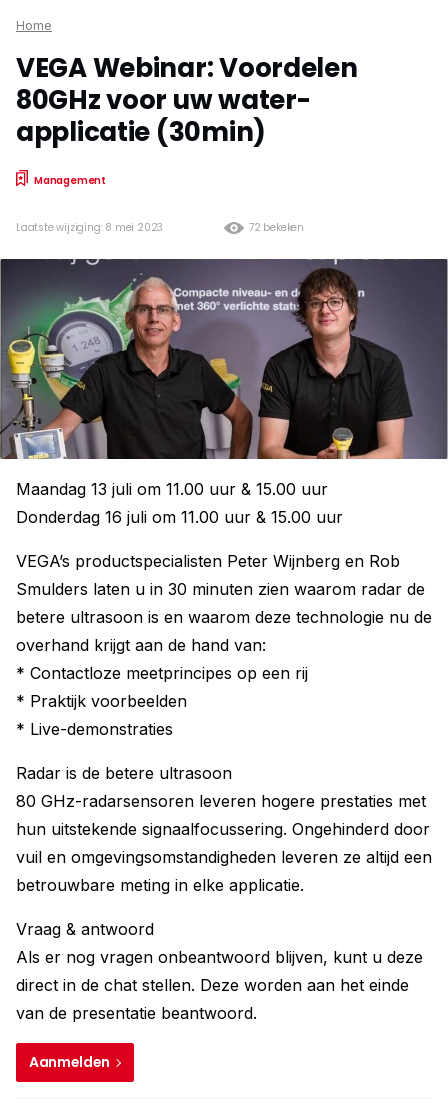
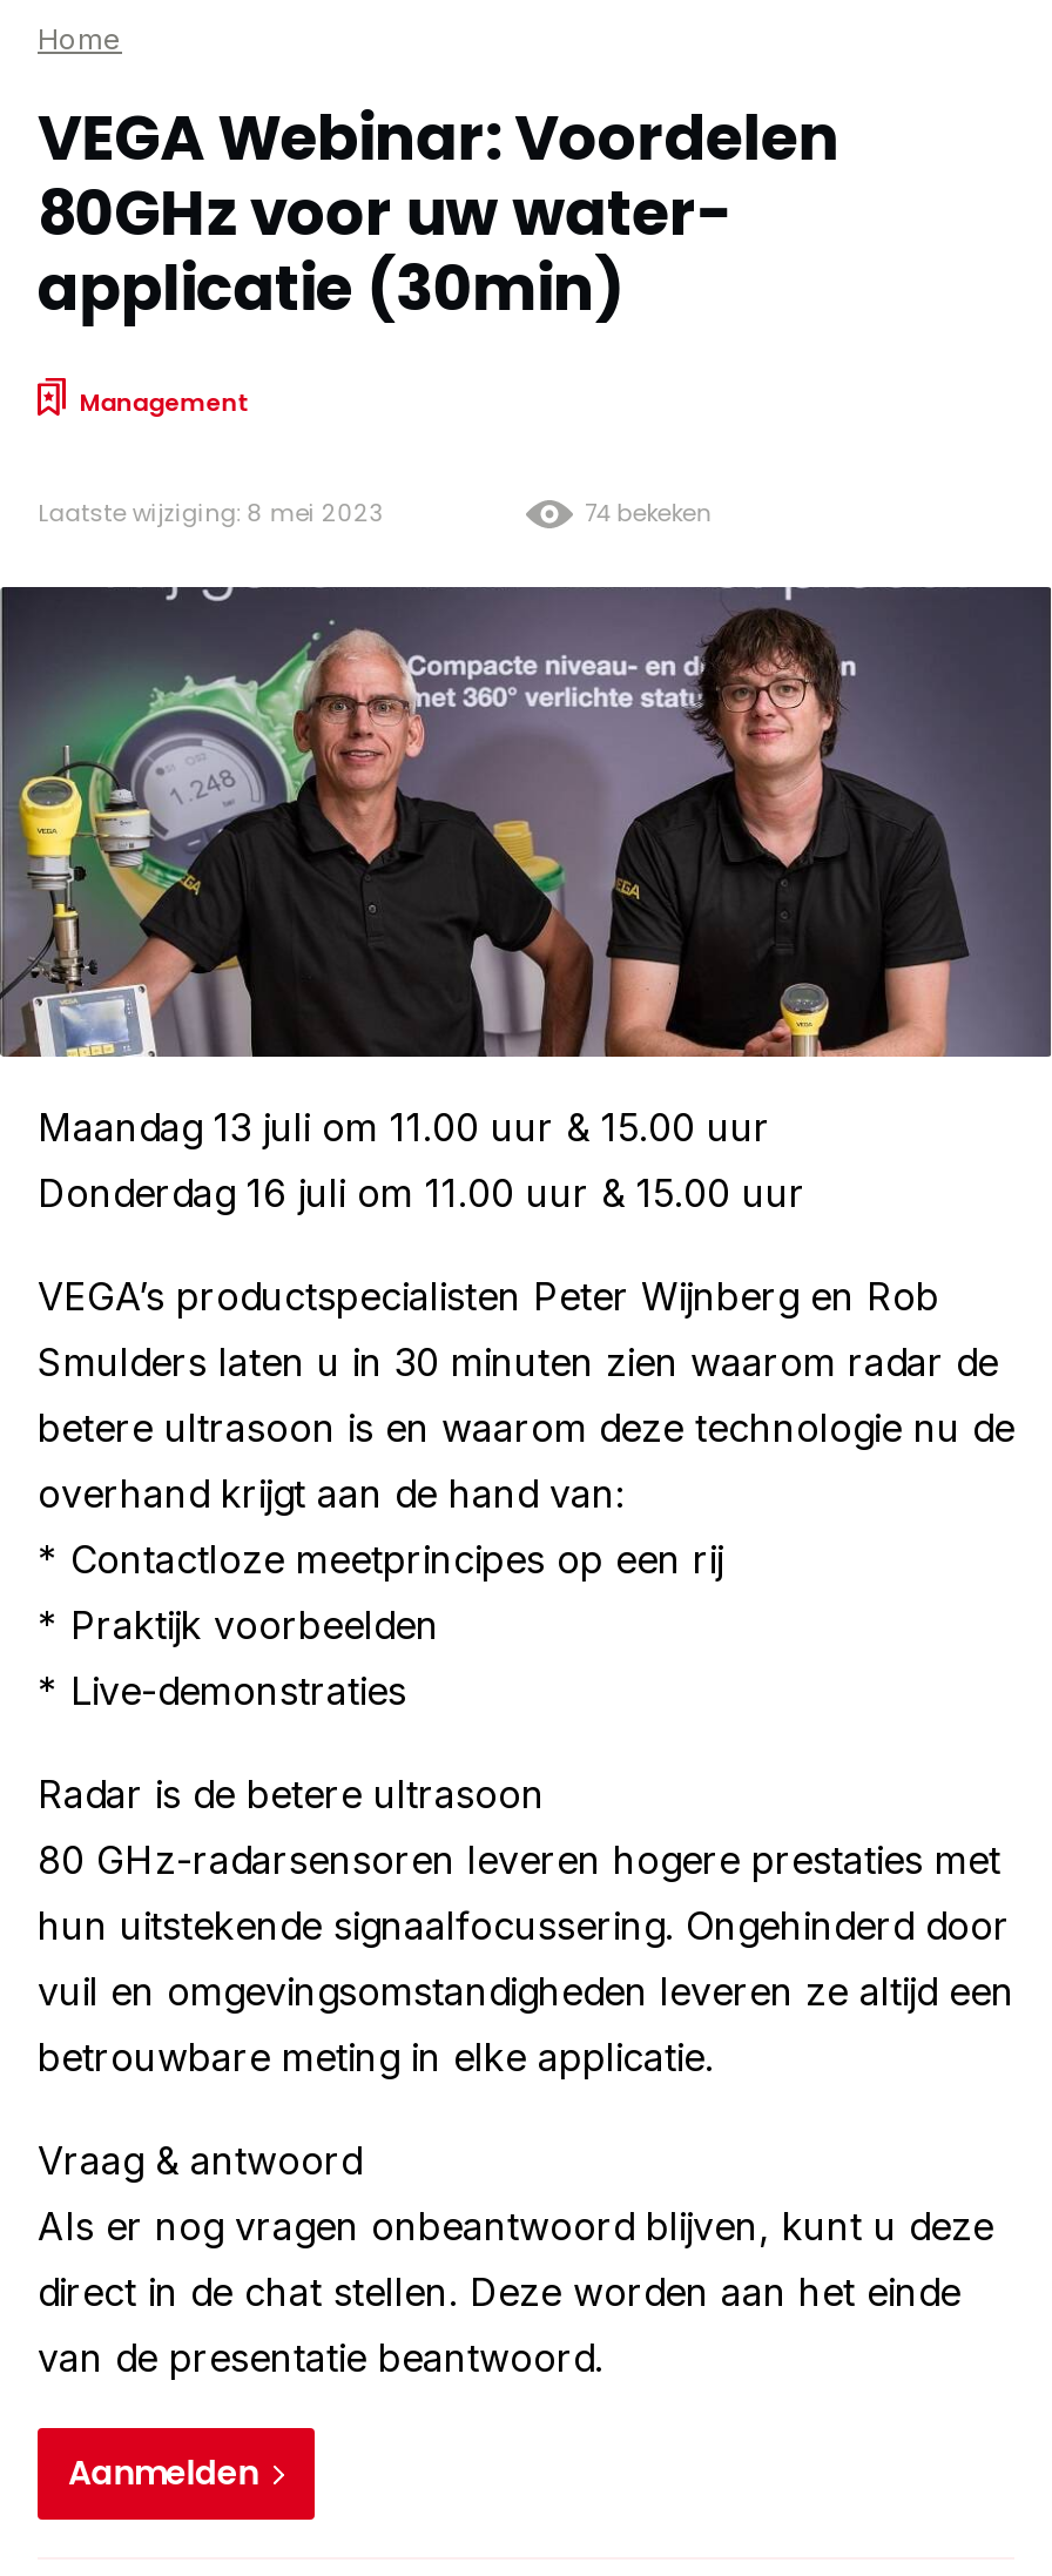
[249,220,304,235] 72 bekeken -> [585,495,712,531] 74 bekeken

